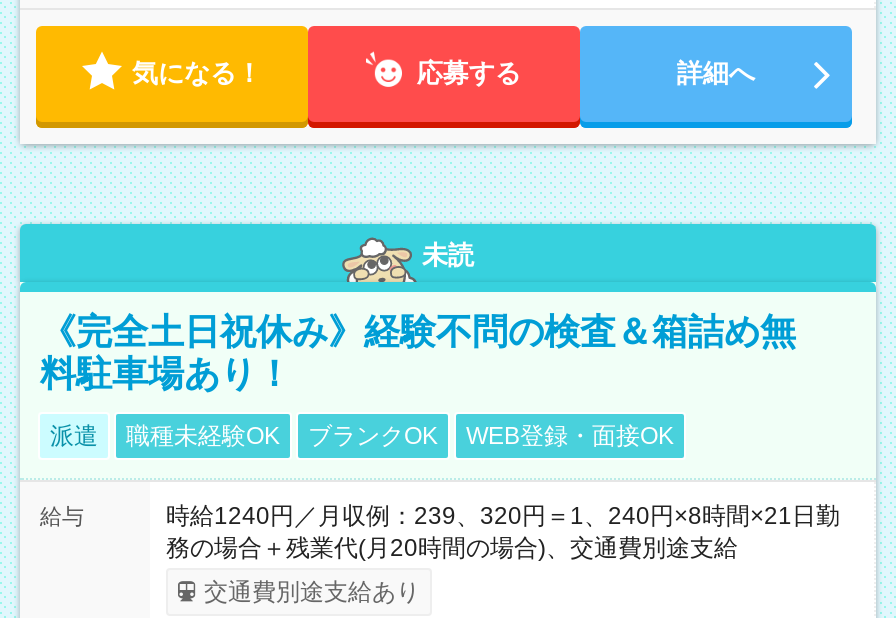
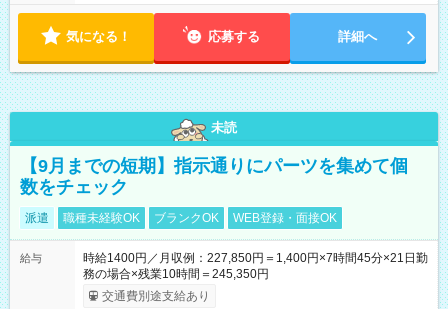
[40,312,796,394] 《完全土日祝休み》経験不問の検査＆箱詰め無 | 料駐車場あり！ -> [20,156,408,197] 【9月までの短期】指示通りにパーツを集めて個 | 数をチェック
[166,502,840,562] 時給1240円／月収例：239、320円＝1、240円×8時間×21日勤 | 務の場合＋残業代(月20時間の場合)、交通費別途支給 -> [83,251,428,281] 時給1400円／月収例：227,850円＝1,400円×7時間45分×21日勤 | 務の場合×残業10時間＝245,350円

